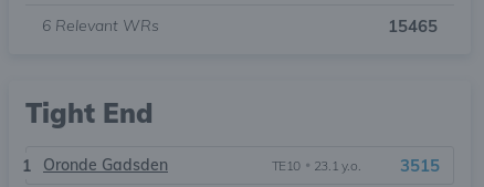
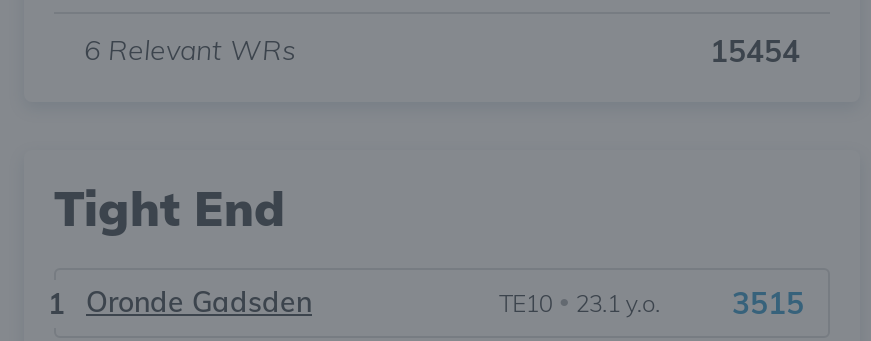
[388,15,438,37] 15465 -> [710,32,800,70] 15454

